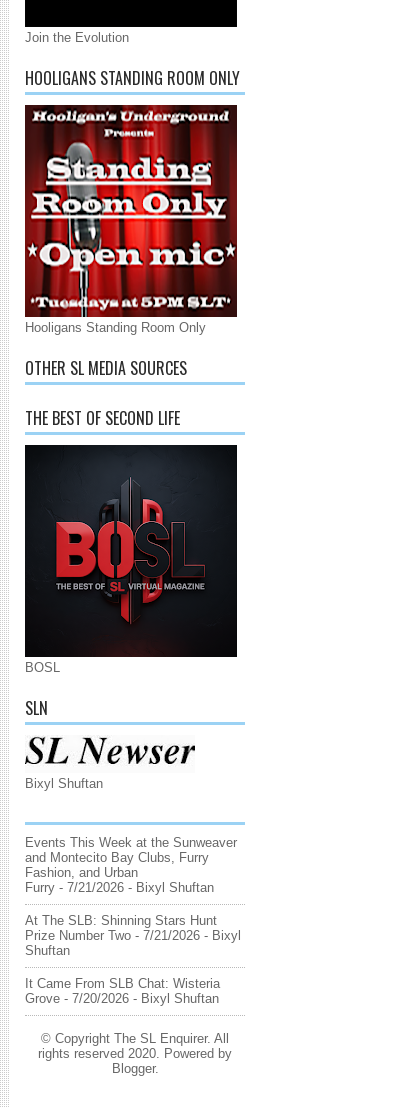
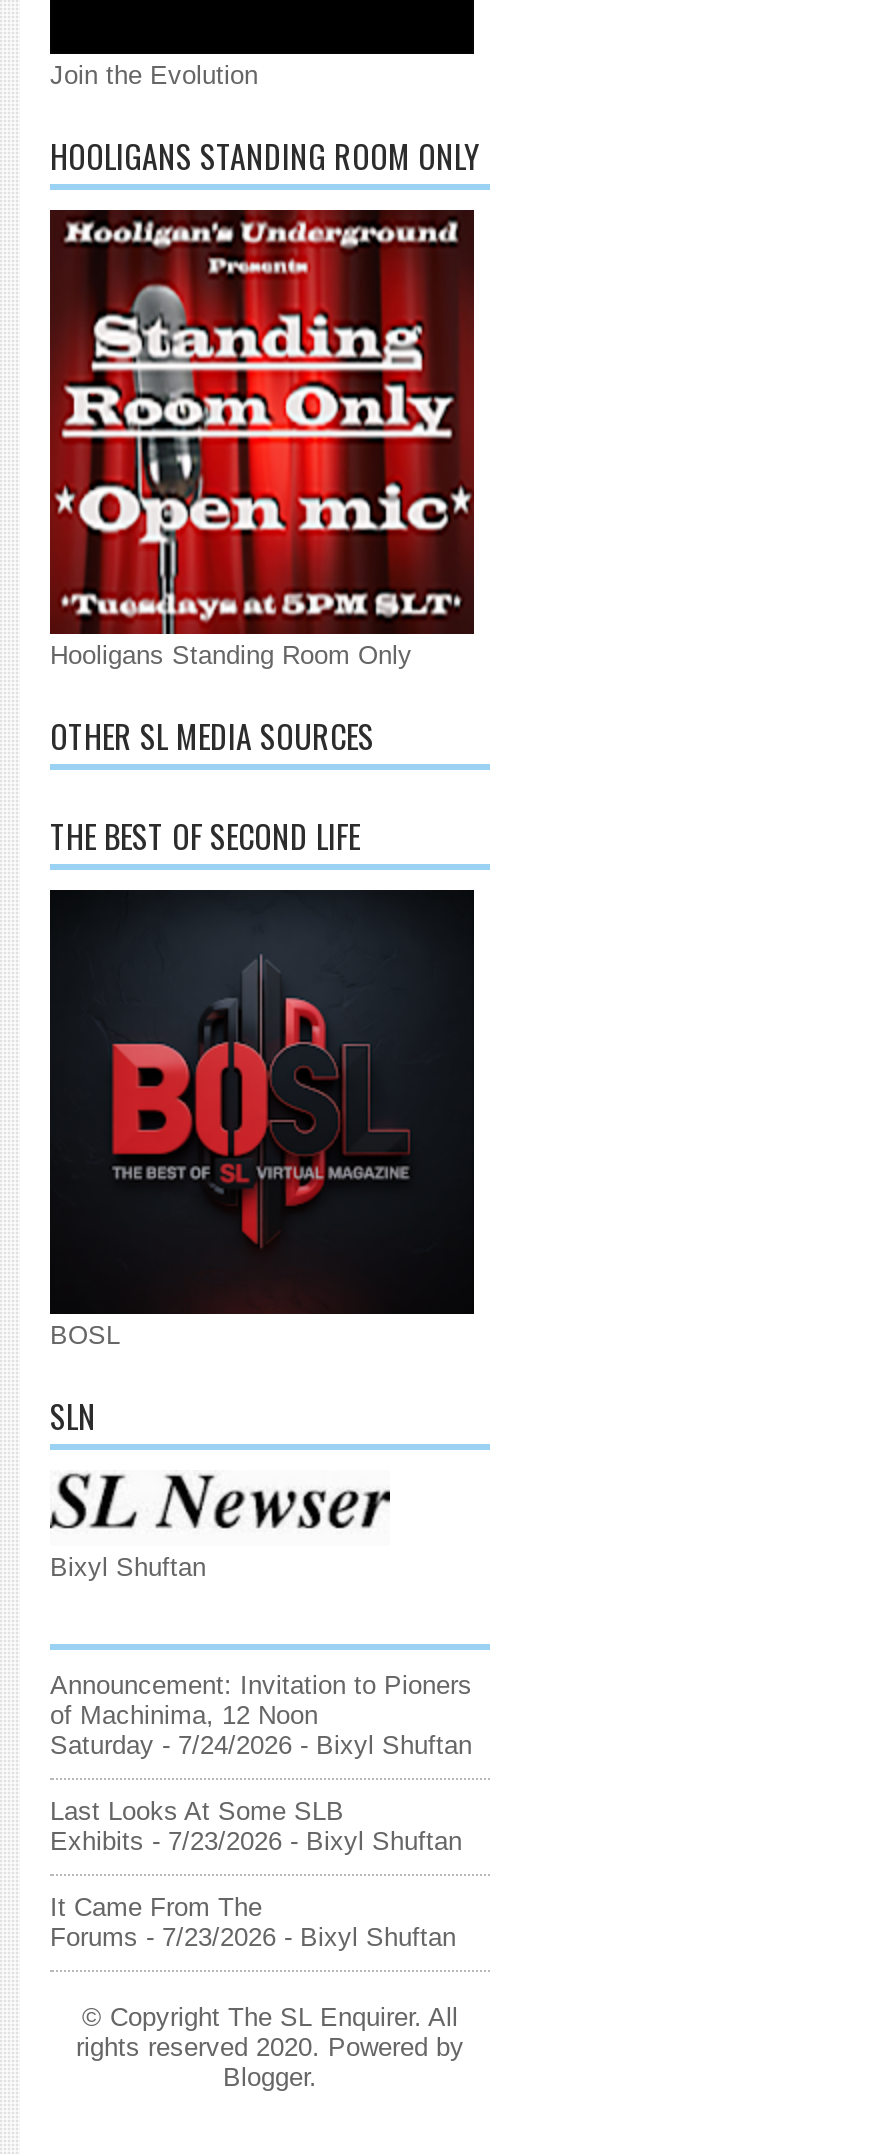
[25,835,237,895] Events This Week at the Sunweaver | and Montecito Bay Clubs, Furry | Fashion, and Urban | Furry - 7/21/2026 - Bixyl Shuftan -> [50,1670,472,1760] Announcement: Invitation to Pioners | of Machinima, 12 Noon | Saturday - 7/24/2026 - Bixyl Shuftan
[25,913,241,958] At The SLB: Shinning Stars Hunt | Prize Number Two - 7/21/2026 - Bixyl | Shuftan -> [50,1796,462,1856] Last Looks At Some SLB | Exhibits - 7/23/2026 - Bixyl Shuftan
[25,976,220,1006] It Came From SLB Chat: Wisteria | Grove - 7/20/2026 - Bixyl Shuftan -> [50,1892,456,1952] It Came From The | Forums - 7/23/2026 - Bixyl Shuftan

